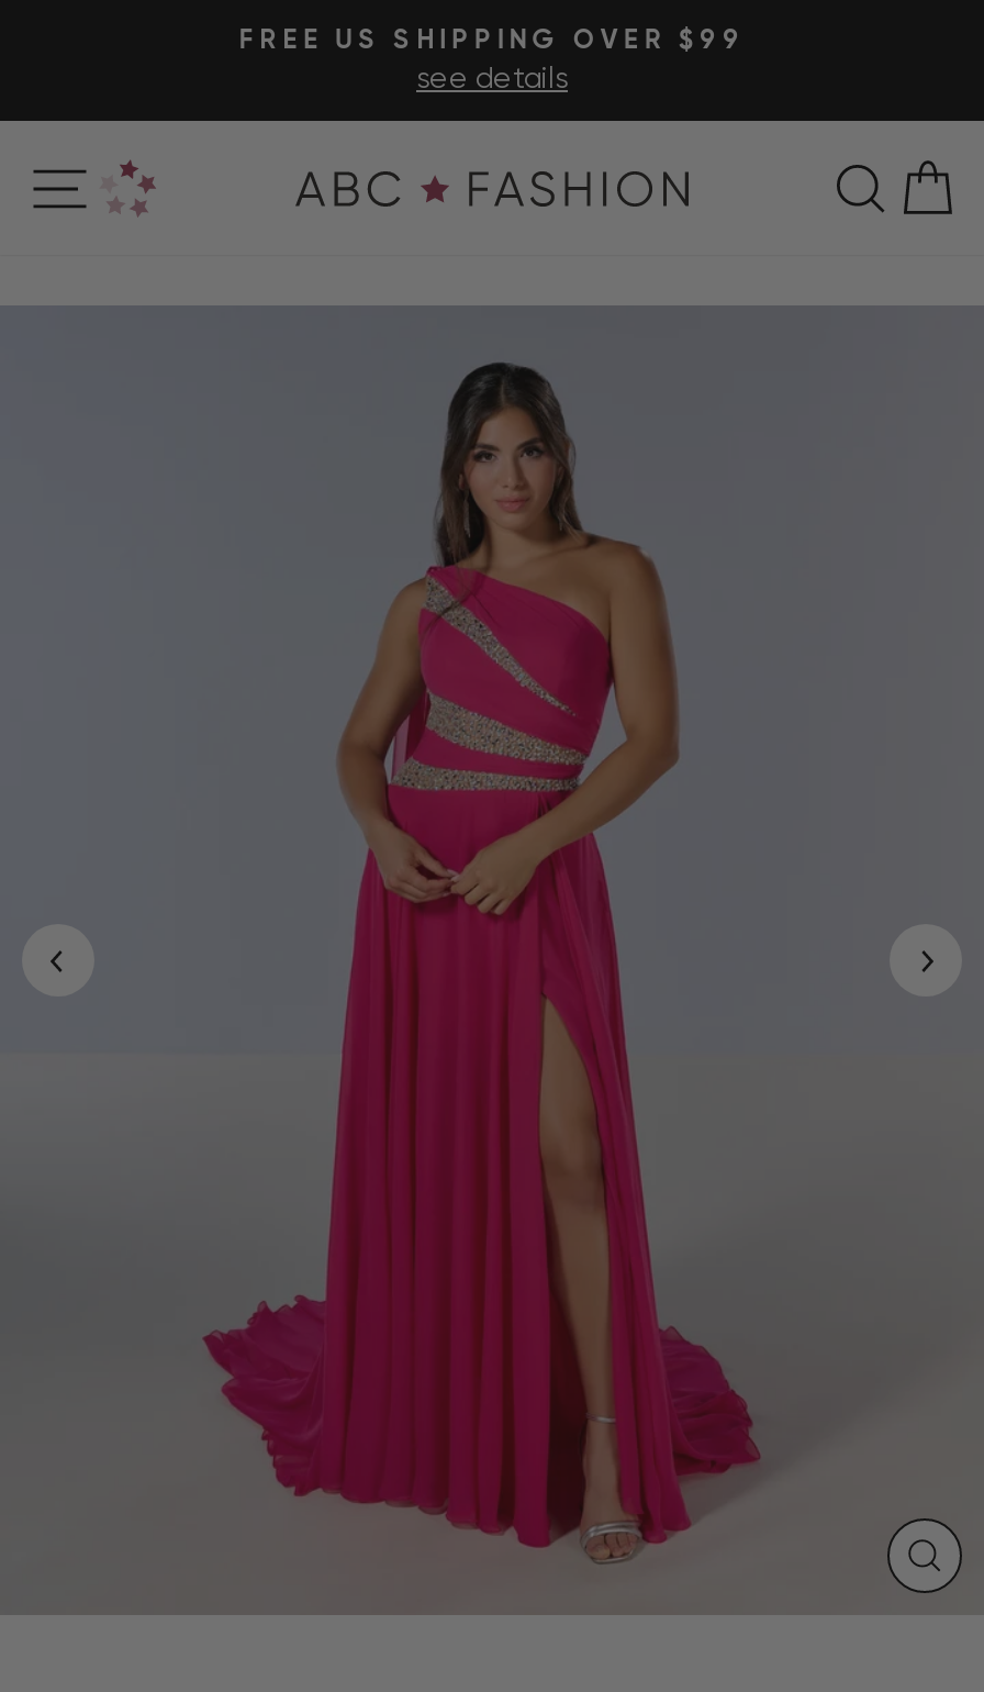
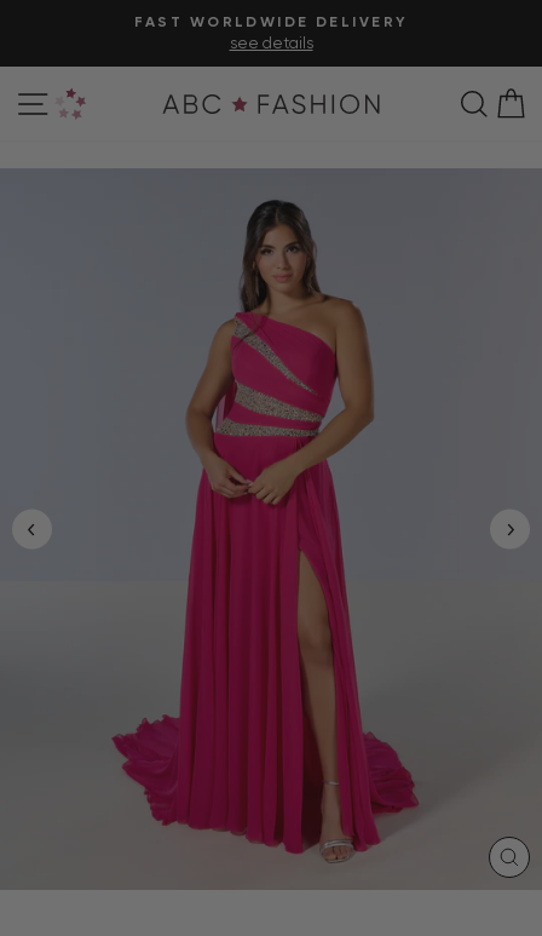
[239,24,745,55] FREE US SHIPPING OVER $99 -> [134,13,408,30] FAST WORLDWIDE DELIVERY

